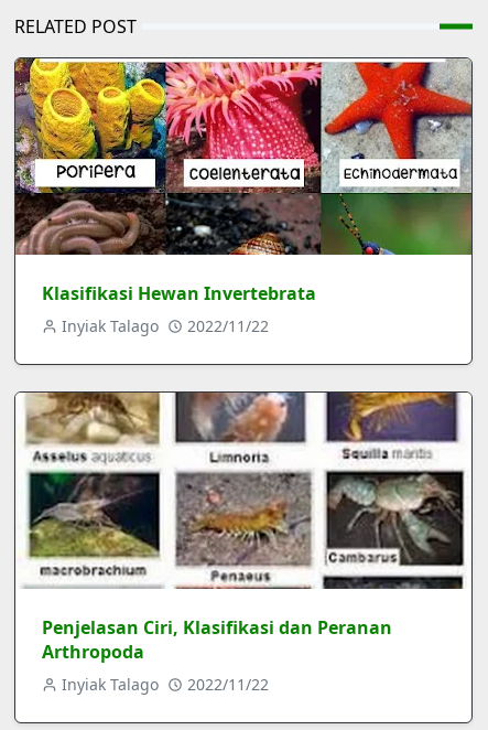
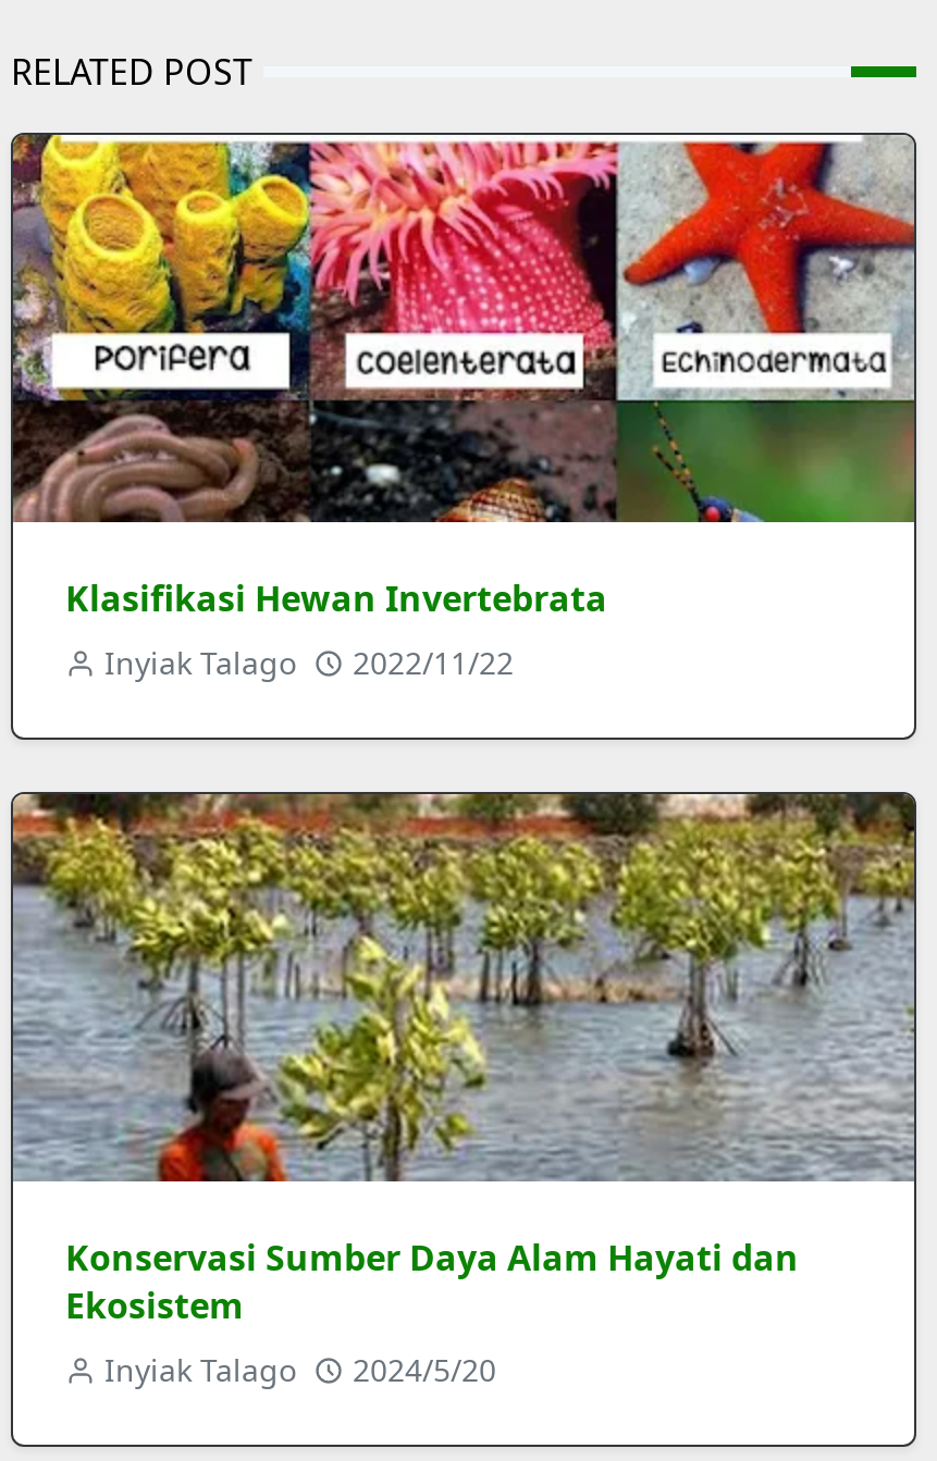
[15,391,471,664] [image] | Penjelasan Ciri, Klasifikasi dan Peranan | Arthropoda -> [11,792,916,1329] [image] | Konservasi Sumber Daya Alam Hayati dan | Ekosistem
[62,674,269,695] Inyiak Talago 2022/11/22 -> [104,1349,496,1390] Inyiak Talago 2024/5/20

